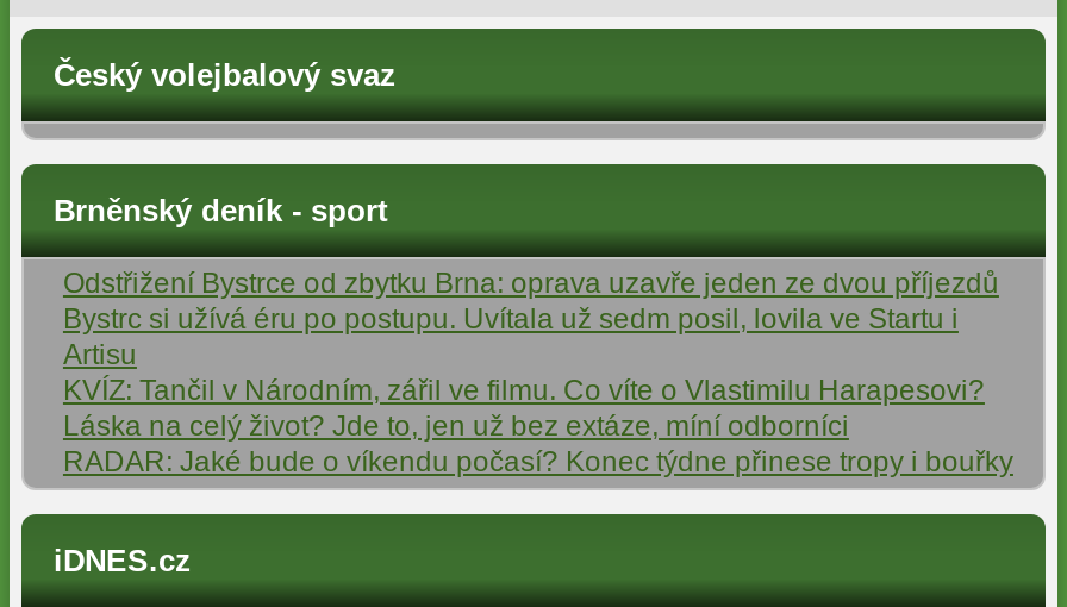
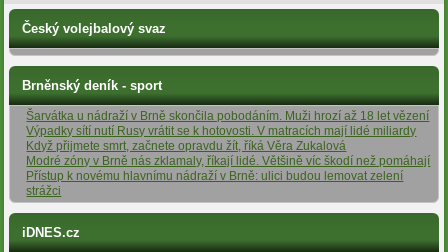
[63,268,1013,479] Odstřižení Bystrce od zbytku Brna: oprava uzavře jeden ze dvou příjezdů | Bystrc si užívá éru po postupu. Uvítala už sedm posil, lovila ve Startu i | Artisu | KVÍZ: Tančil v Národním, zářil ve filmu. Co víte o Vlastimilu Harapesovi? | Láska na celý život? Jde to, jen už bez extáze, míní odborníci | RADAR: Jaké bude o víkendu počasí? Konec týdne přinese tropy i bouřky -> [26,109,430,198] Šarvátka u nádraží v Brně skončila pobodáním. Muži hrozí až 18 let vězení | Výpadky sítí nutí Rusy vrátit se k hotovosti. V matracích mají lidé miliardy | Když přijmete smrt, začnete opravdu žít, říká Věra Zukalová | Modré zóny v Brně nás zklamaly, říkají lidé. Většině víc škodí než pomáhají | Přístup k novému hlavnímu nádraží v Brně: ulici budou lemovat zelení | strážci

